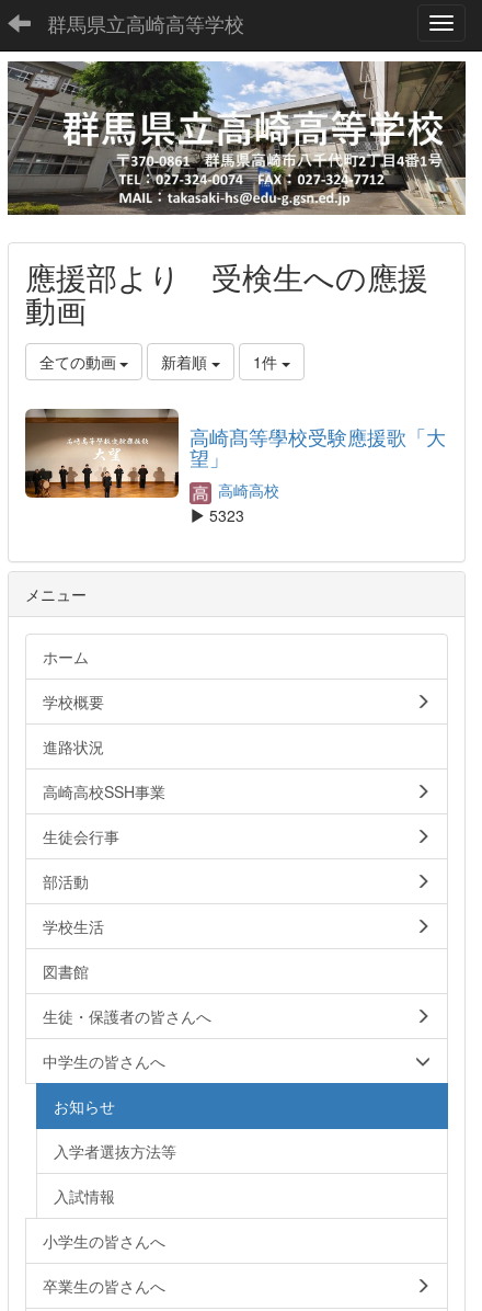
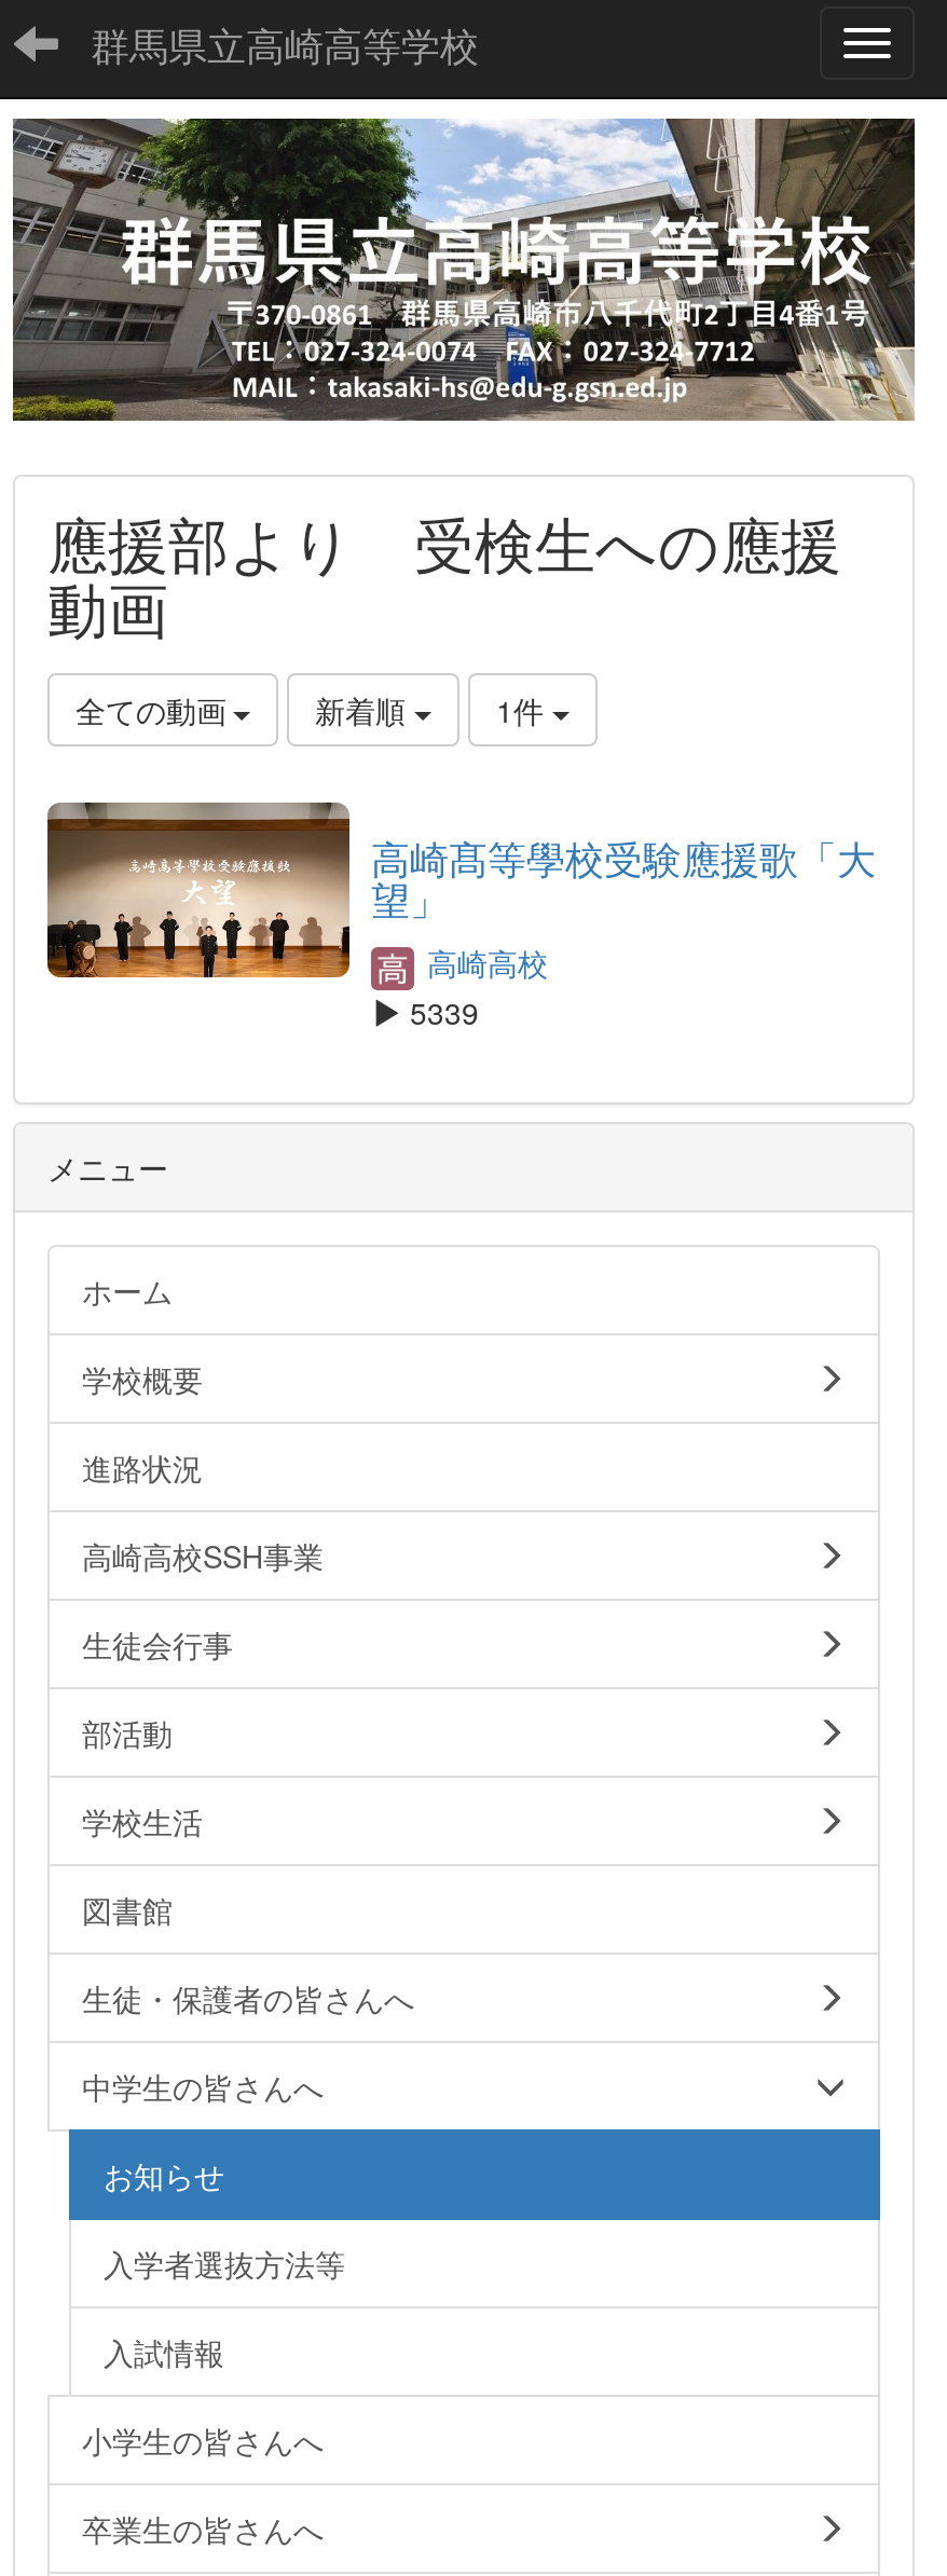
[205,504,244,526] 5323 -> [401,990,479,1033] 5339

